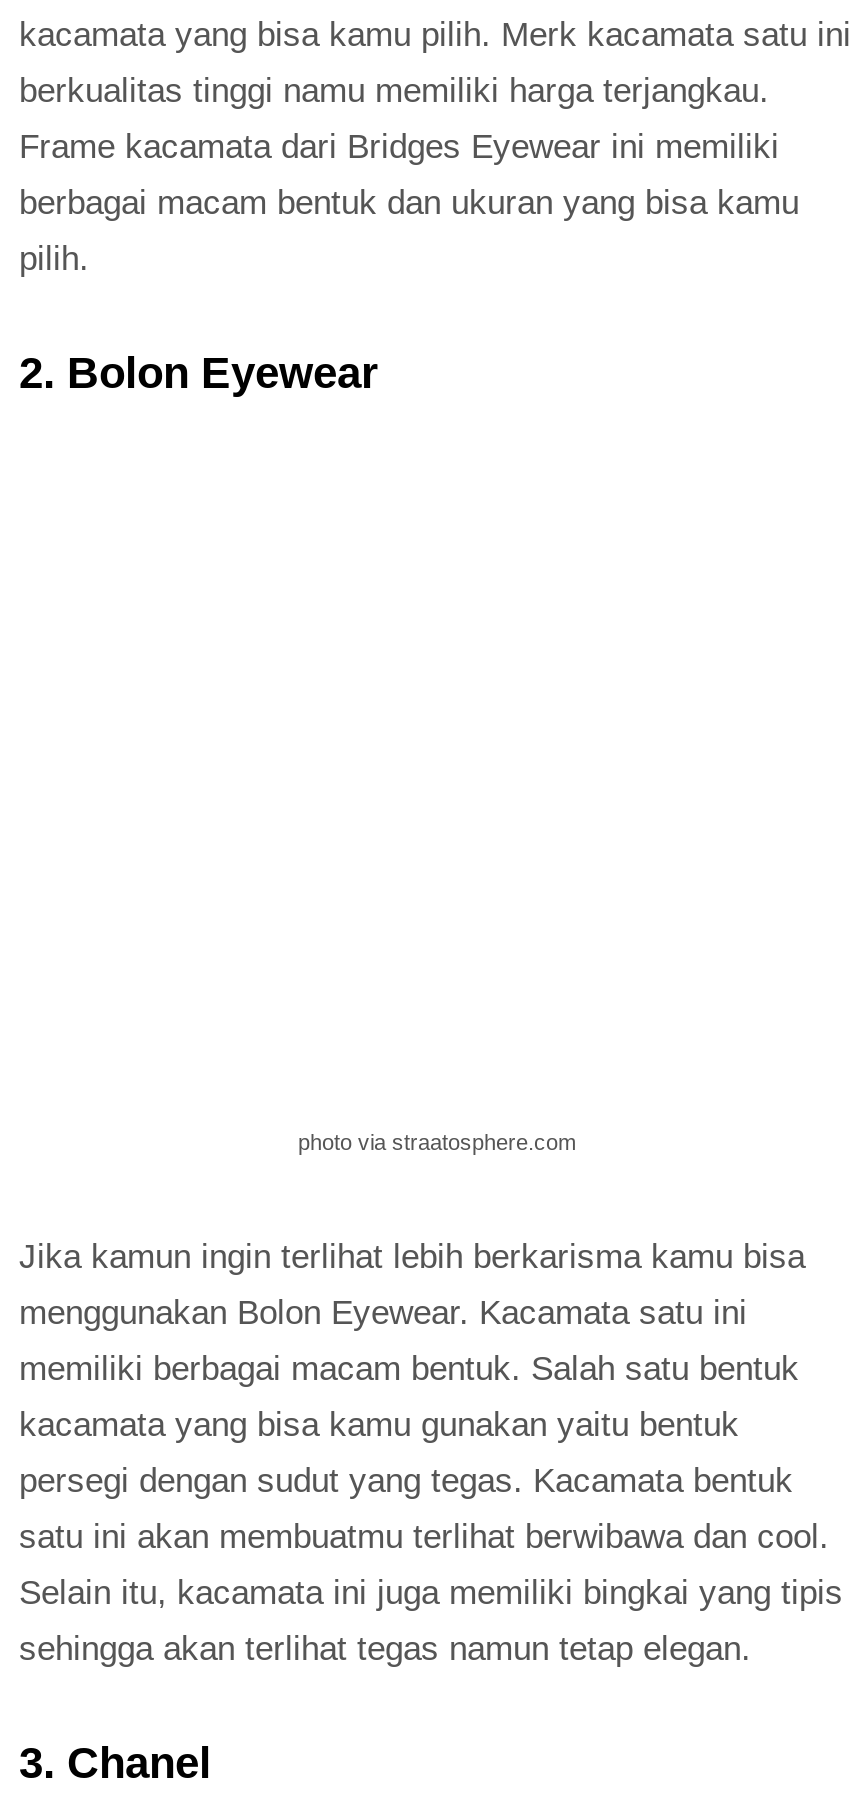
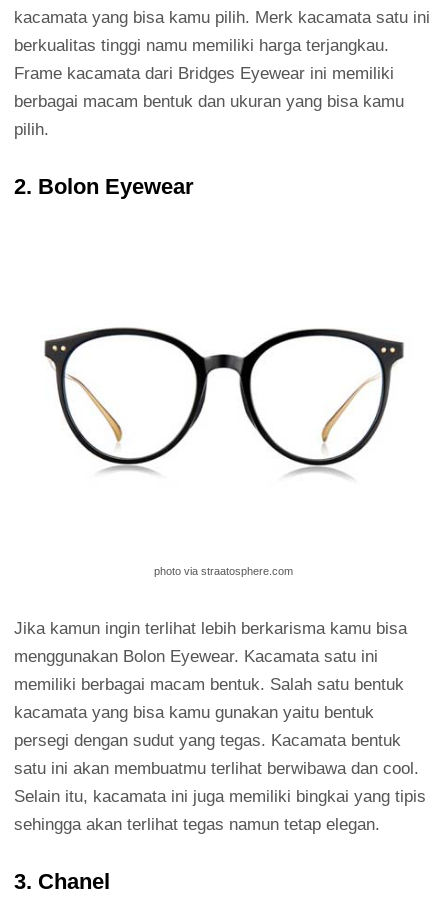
none -> [44,327,405,478] [image]

